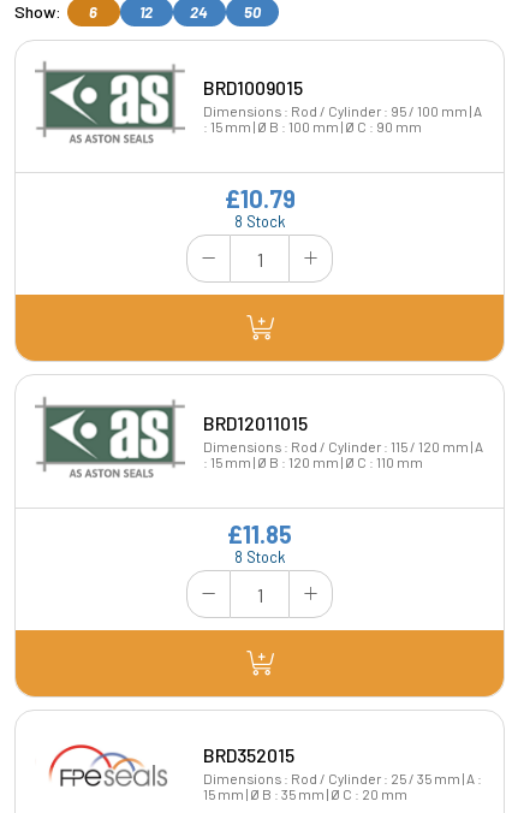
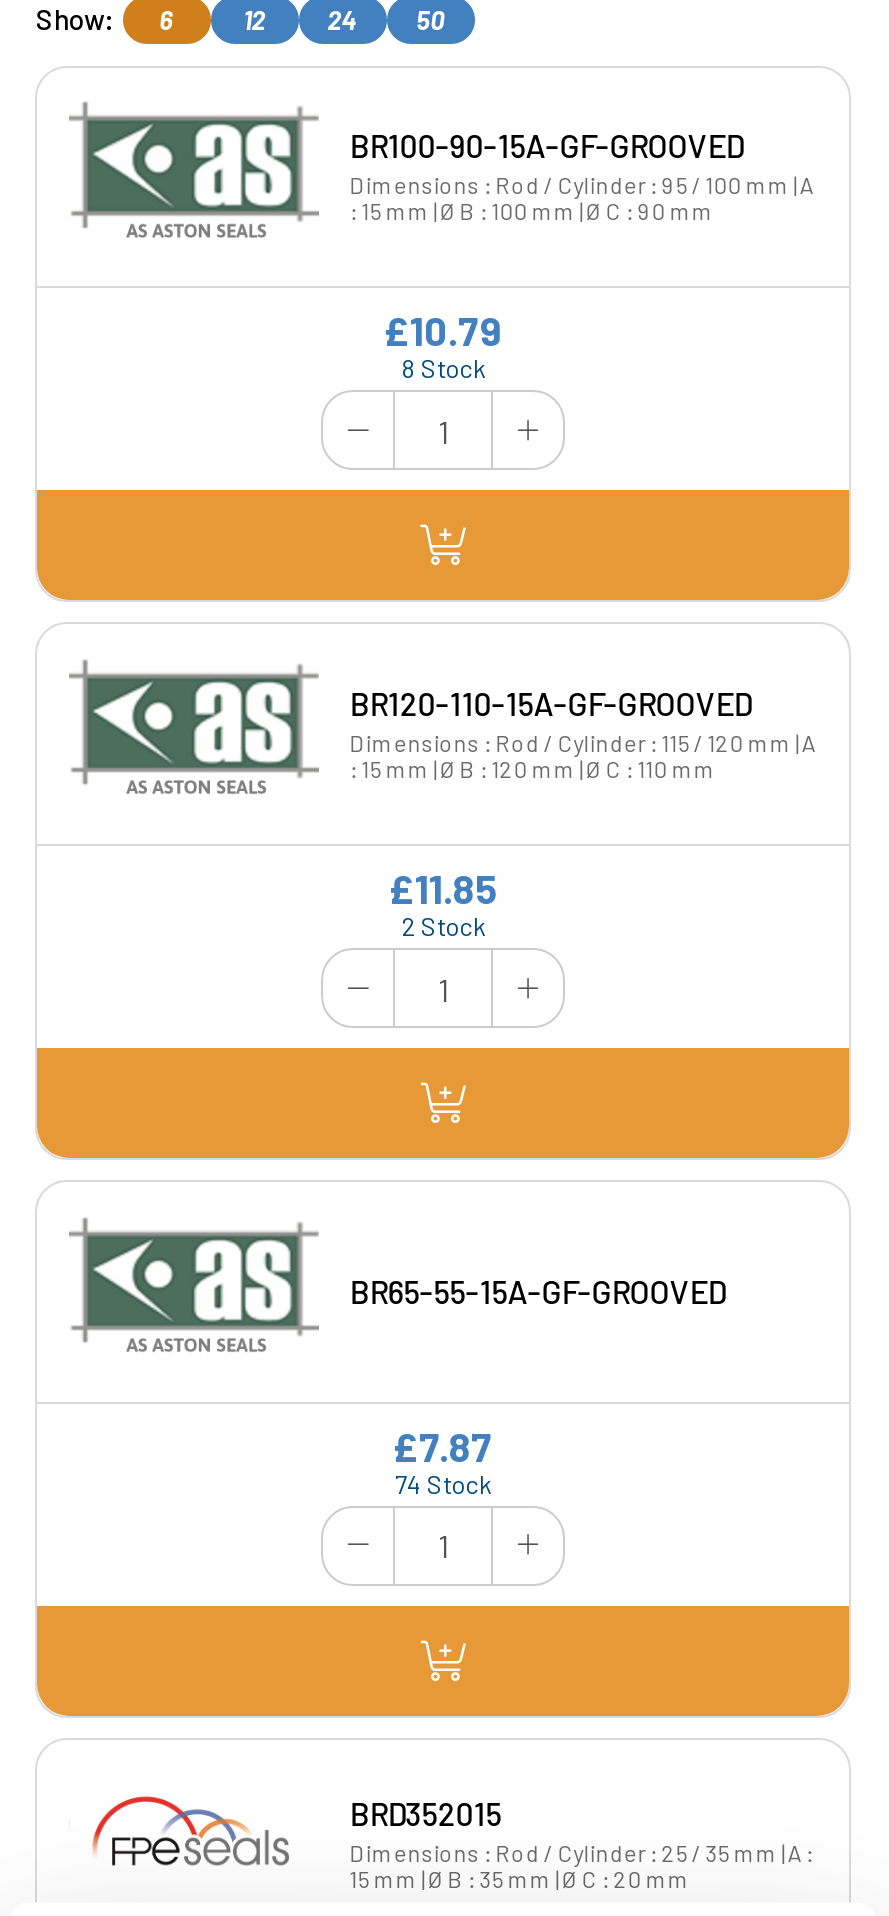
[203,76,303,99] BRD1009015 -> [349,126,743,164] BR100-90-15A-GF-GROOVED
[203,411,308,434] BRD12011015 -> [349,684,751,722] BR120-110-15A-GF-GROOVED
none -> [349,1272,725,1310] BR65-55-15A-GF-GROOVED
none -> [393,1422,493,1470] £7.87
none -> [395,1468,491,1500] 74 Stock
[234,547,285,566] 8 Stock -> [401,910,485,942] 2 Stock

